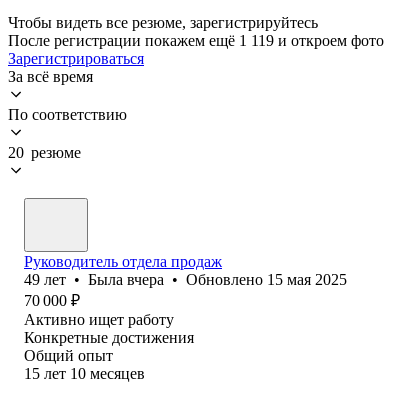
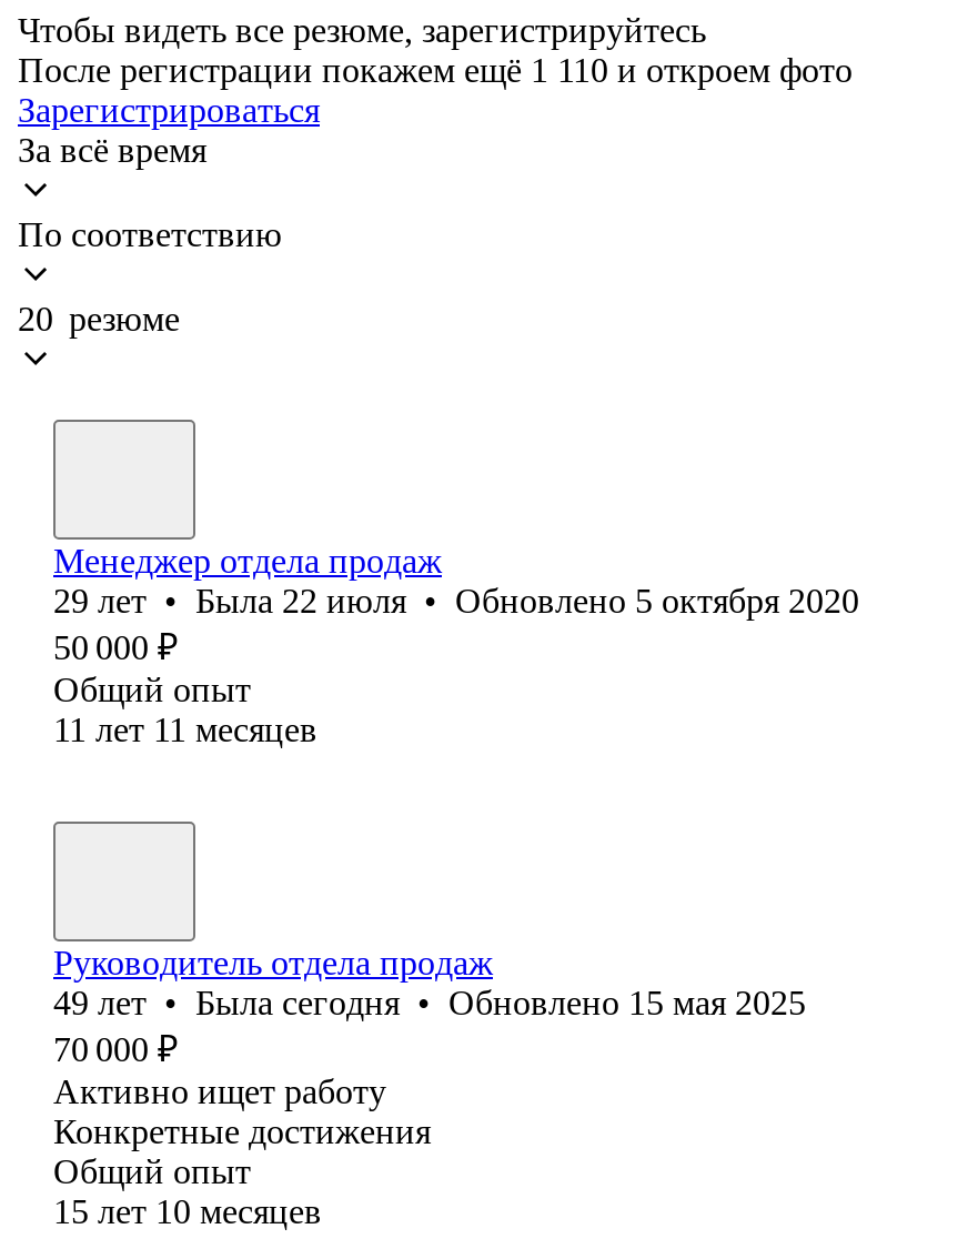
[8,32,384,49] После регистрации покажем ещё 1 119 и откроем фото -> [18,51,853,89] После регистрации покажем ещё 1 110 и откроем фото
none -> [53,542,859,748] Менеджер отдела продаж | 29 лет • Была 22 июля • Обновлено 5 октября 2020 | 50 000 ₽ | Общий опыт | 11 лет 11 месяцев
[24,271,347,288] 49 лет • Была вчера • Обновлено 15 мая 2025 -> [53,983,806,1021] 49 лет • Была сегодня • Обновлено 15 мая 2025

